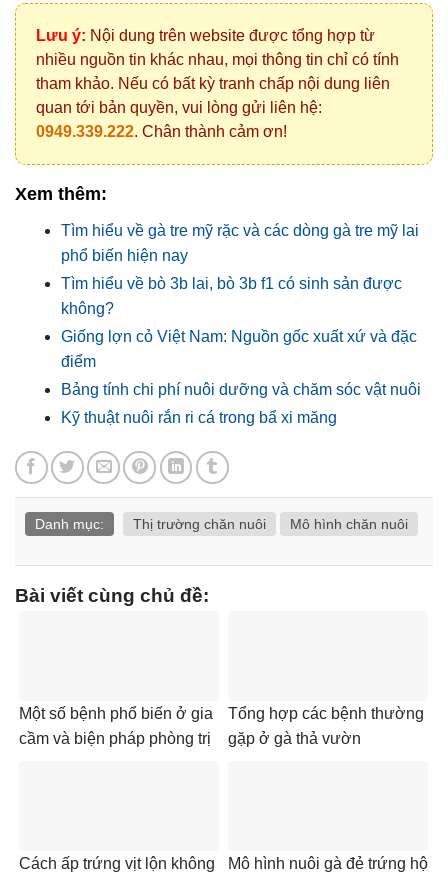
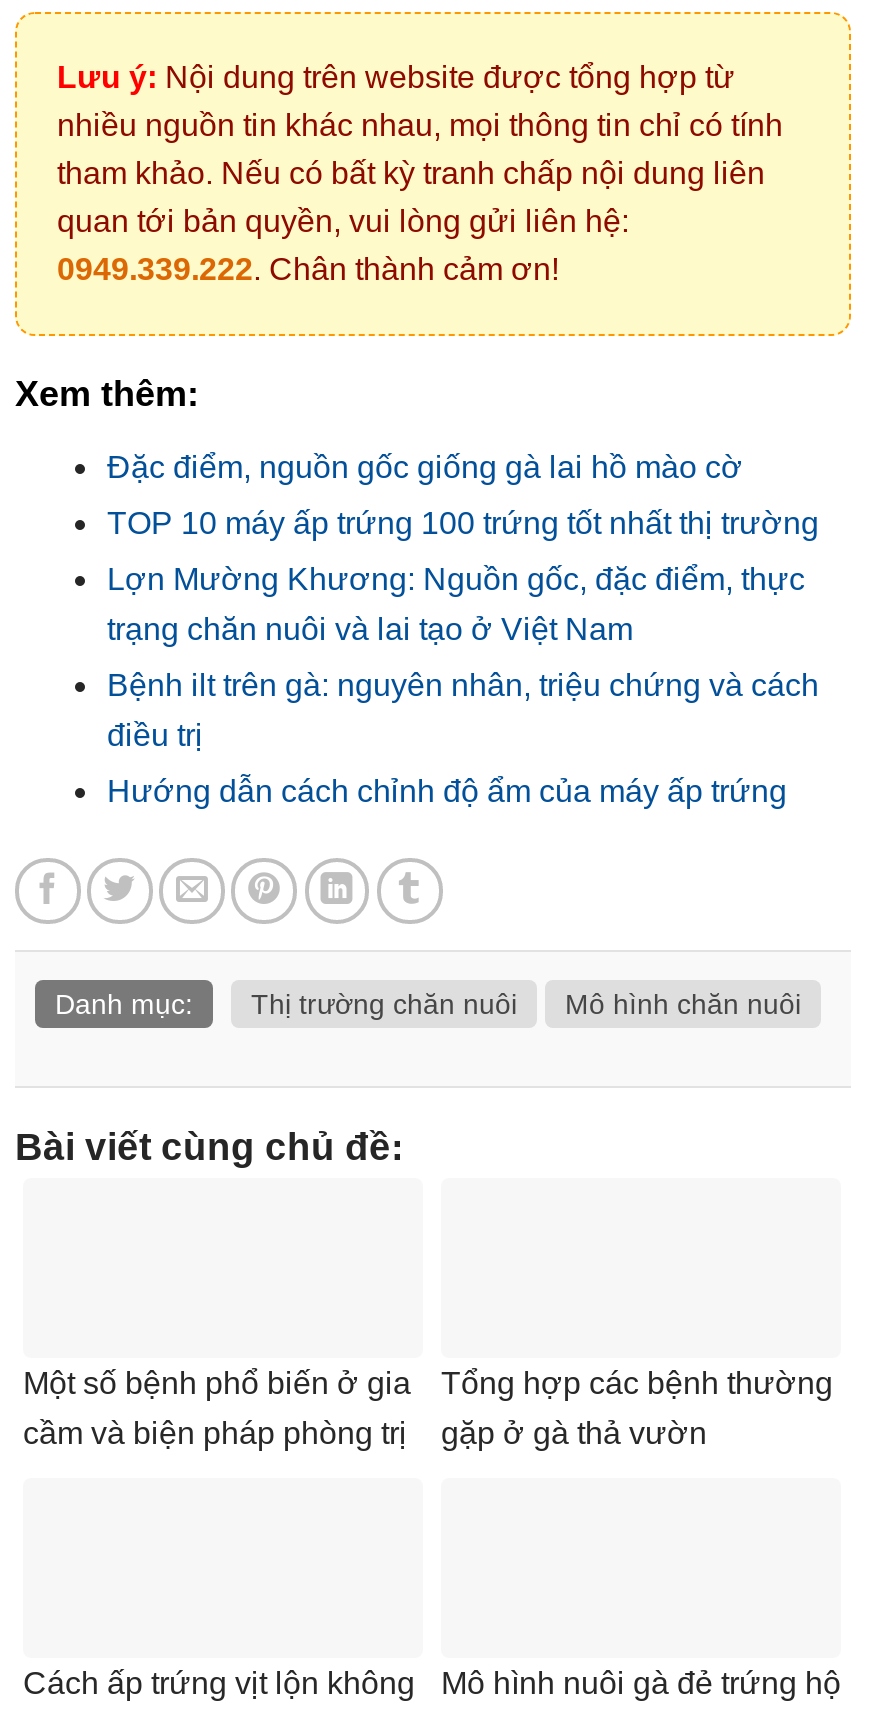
[61,222,421,426] Tìm hiểu về gà tre mỹ rặc và các dòng gà tre mỹ lai | phổ biến hiện nay | Tìm hiểu về bò 3b lai, bò 3b f1 có sinh sản được | không? | Giống lợn cỏ Việt Nam: Nguồn gốc xuất xứ và đặc | điểm | Bảng tính chi phí nuôi dưỡng và chăm sóc vật nuôi | Kỹ thuật nuôi rắn ri cá trong bẩ xi măng -> [107,450,819,808] Đặc điểm, nguồn gốc giống gà lai hồ mào cờ | TOP 10 máy ấp trứng 100 trứng tốt nhất thị trường | Lợn Mường Khương: Nguồn gốc, đặc điểm, thực | trạng chăn nuôi và lai tạo ở Việt Nam | Bệnh ilt trên gà: nguyên nhân, triệu chứng và cách | điều trị | Hướng dẫn cách chỉnh độ ẩm của máy ấp trứng

